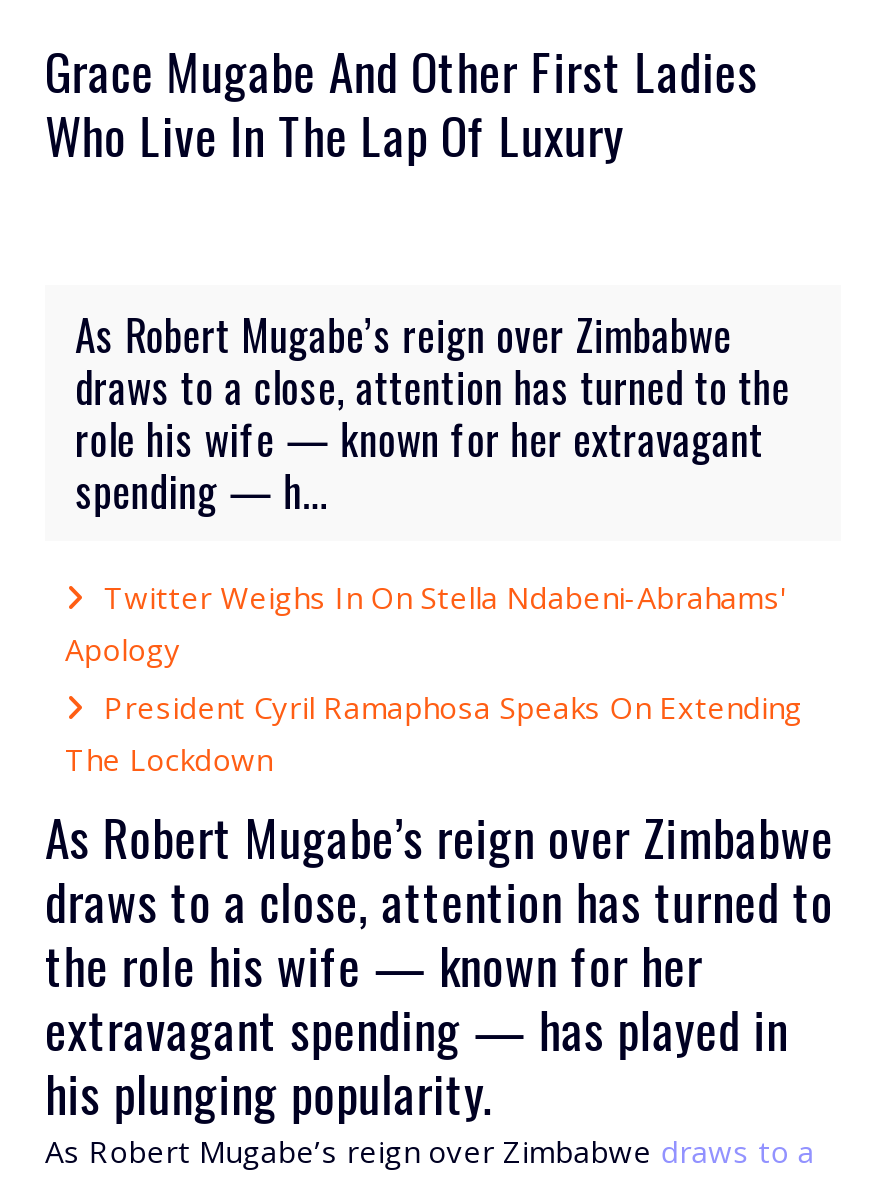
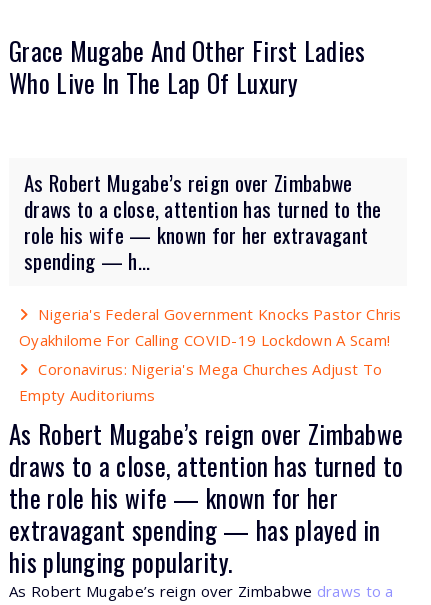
[65,577,803,779] Twitter Weighs In On Stella Ndabeni-Abrahams' | Apology | President Cyril Ramaphosa Speaks On Extending | The Lockdown -> [19,304,402,405] Nigeria's Federal Government Knocks Pastor Chris | Oyakhilome For Calling COVID-19 Lockdown A Scam! | Coronavirus: Nigeria's Mega Churches Adjust To | Empty Auditoriums

